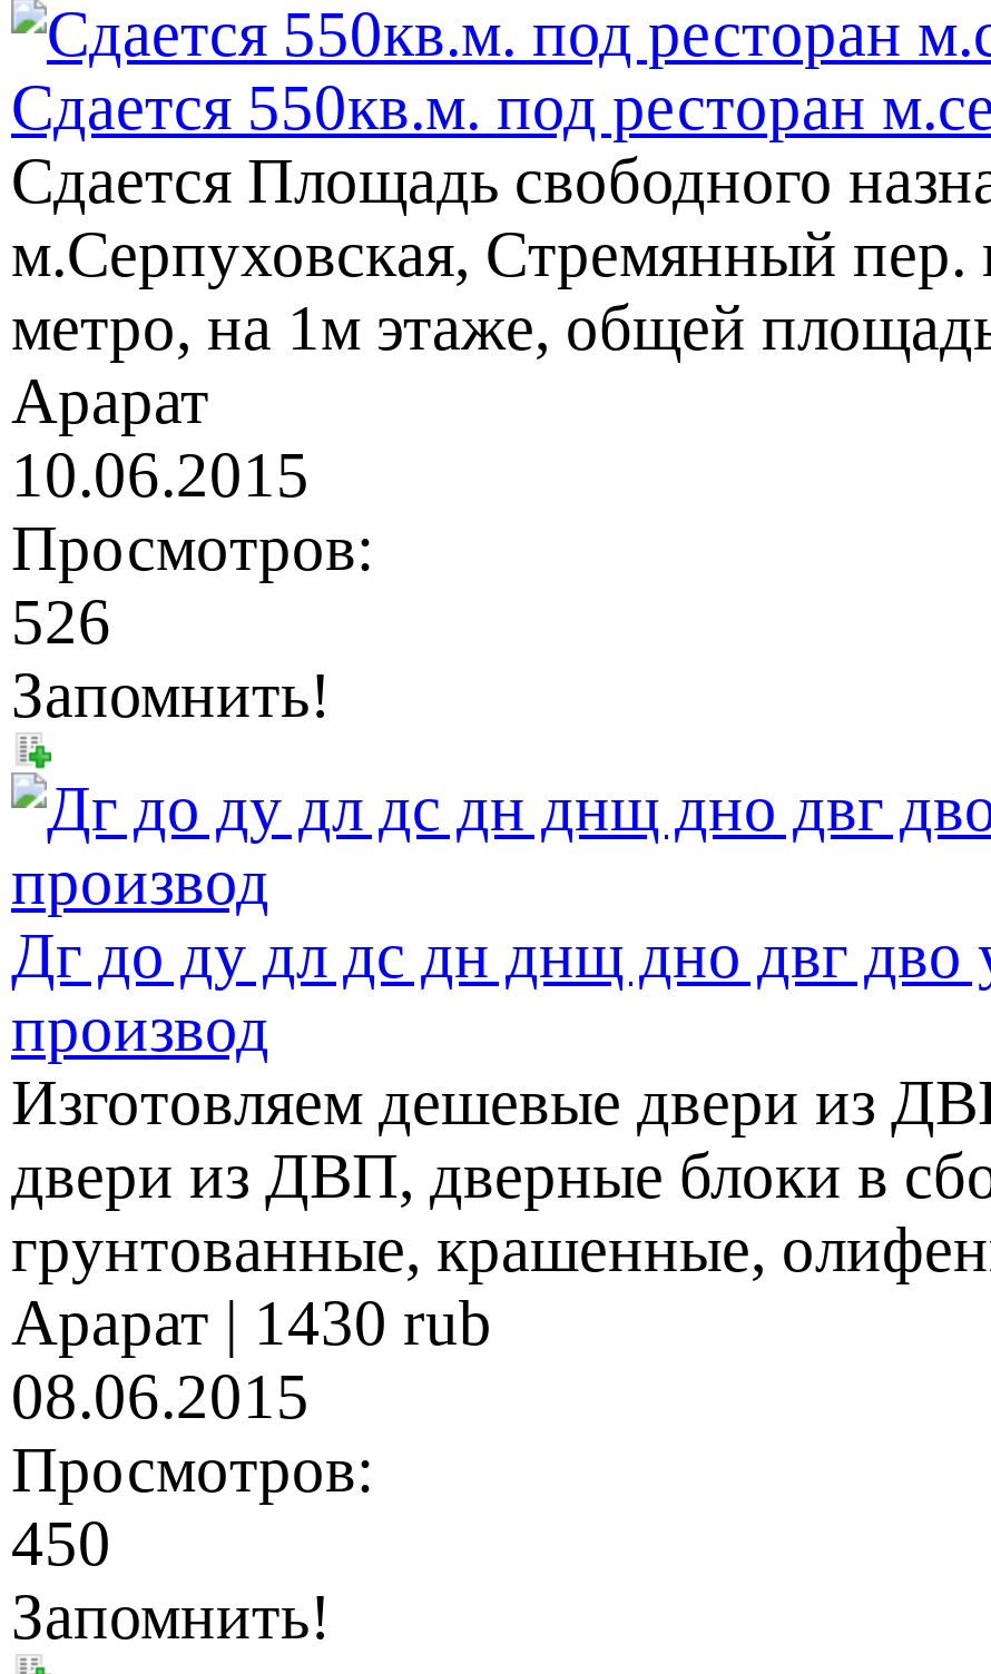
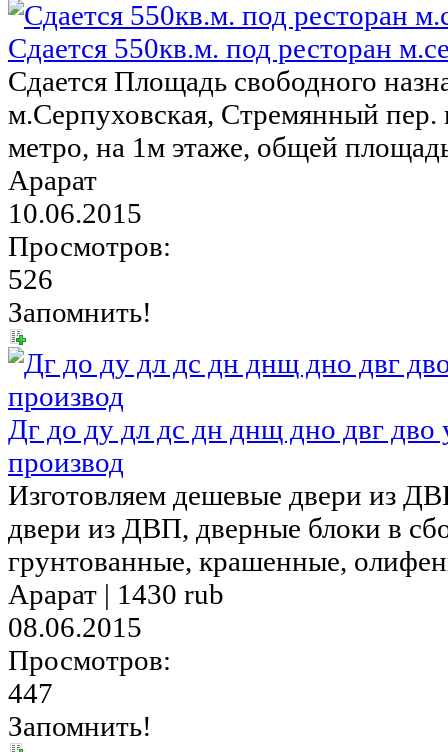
[11,1507,111,1578] 450 -> [8,677,53,709] 447

